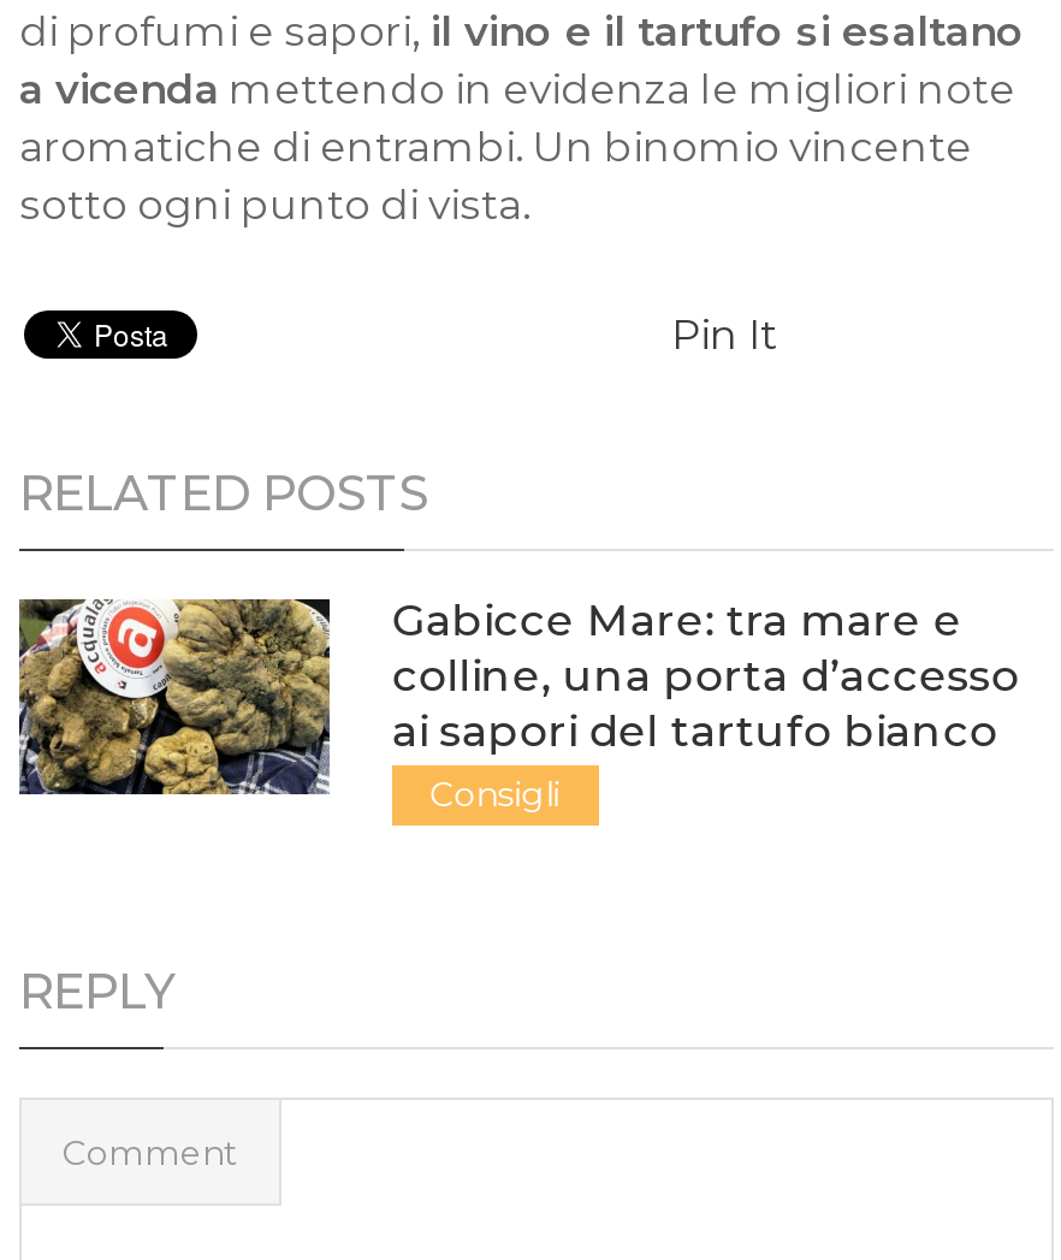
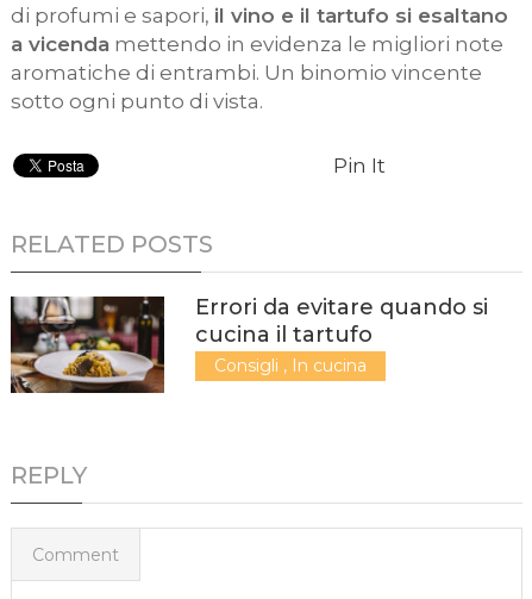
[17,595,1020,816] [image] | Gabicce Mare: tra mare e | colline, una porta d’accesso | ai sapori del tartufo bianco | Consigli -> [10,294,488,394] [image] | Errori da evitare quando si | cucina il tartufo | Consigli, In cucina

